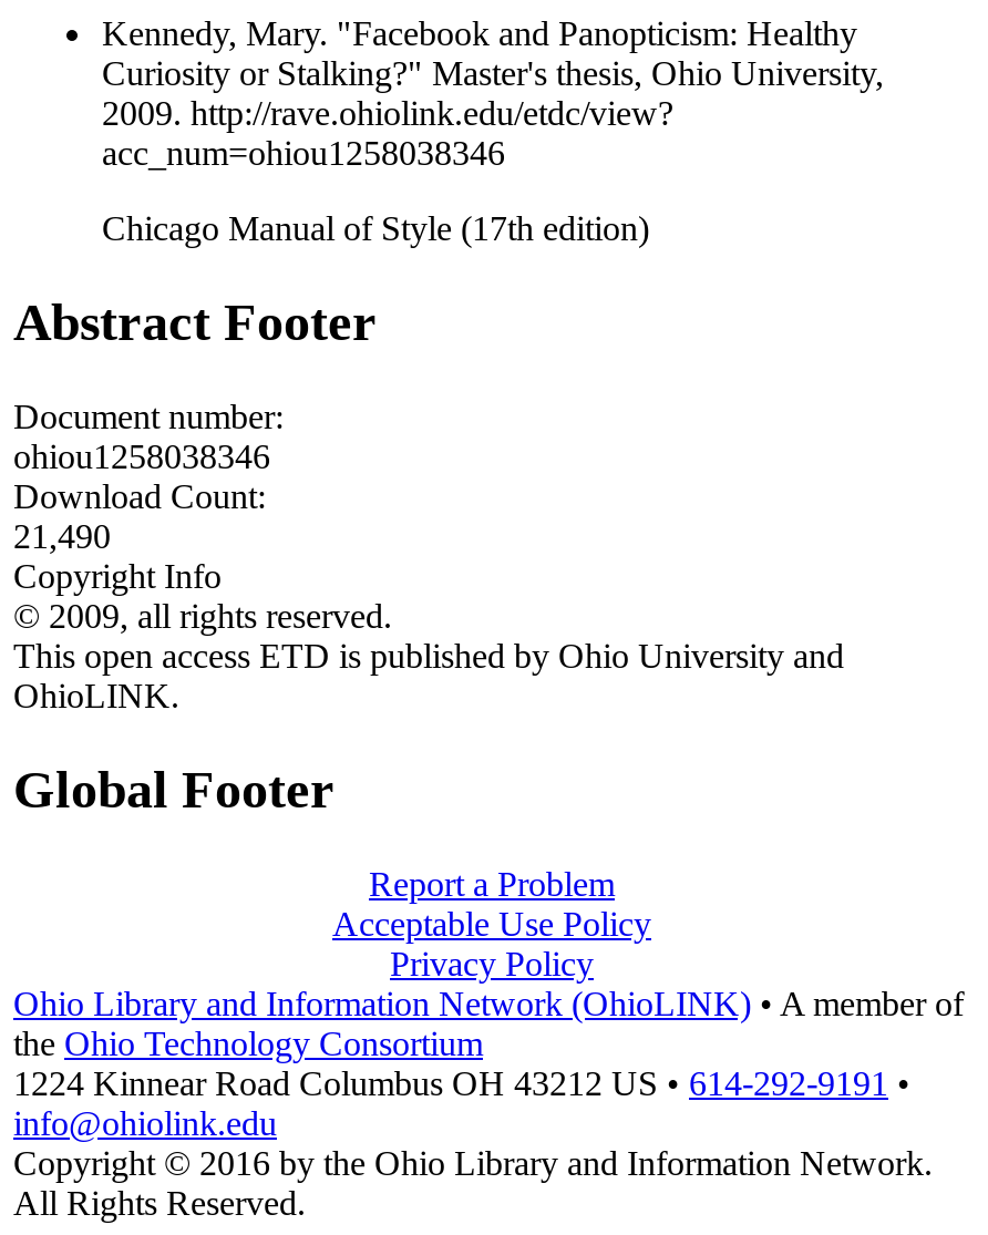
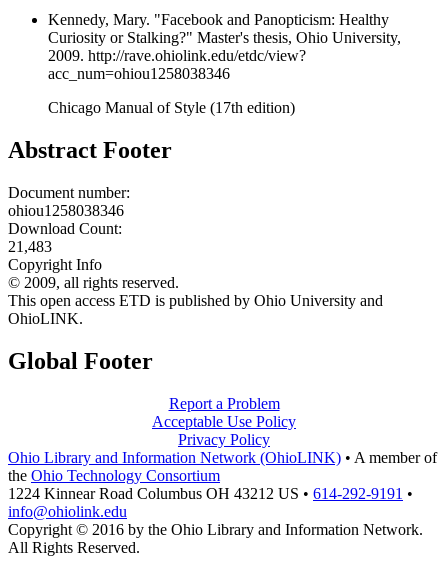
[13,518,111,555] 21,490 -> [8,238,52,255] 21,483

